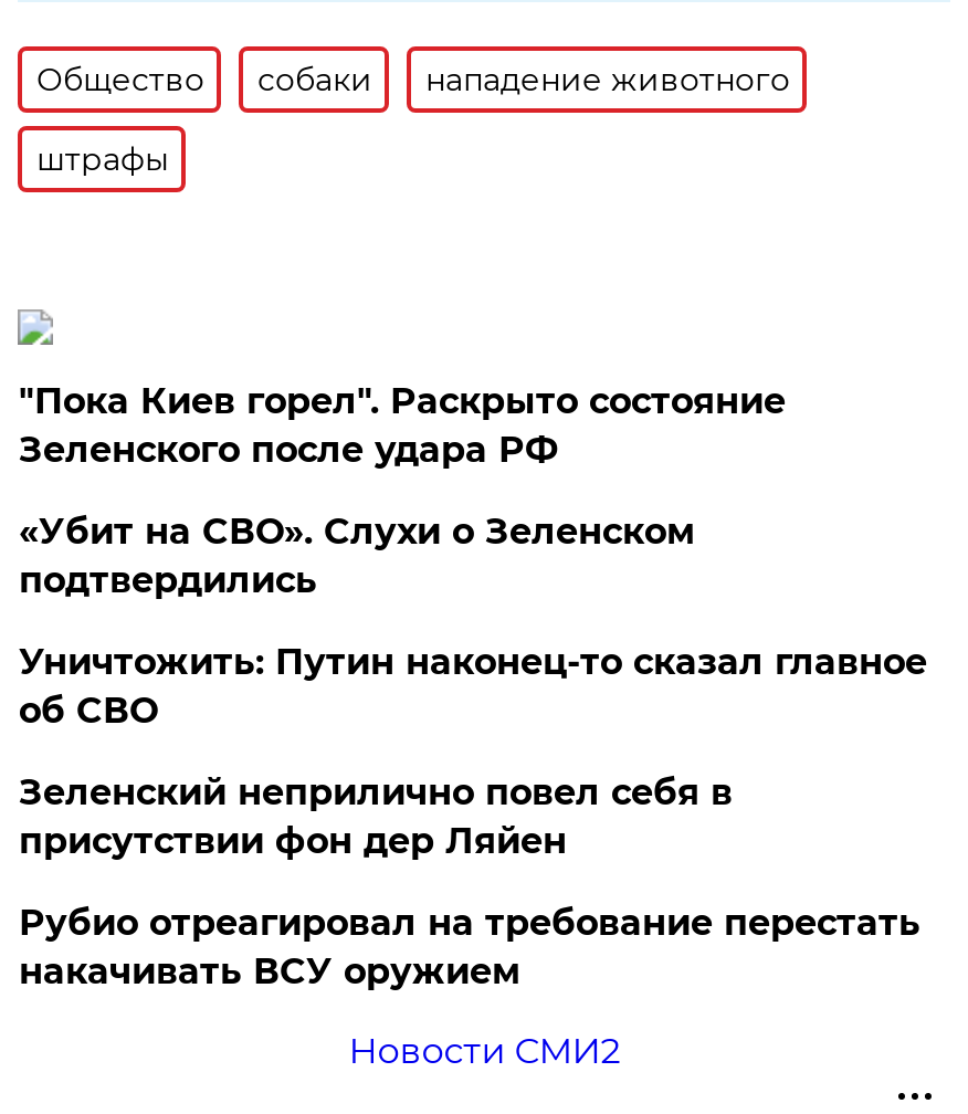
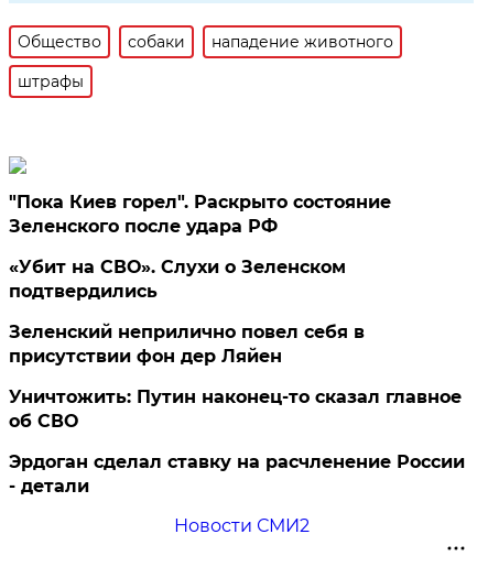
moved [19,641,927,732] -> [9,386,462,432]: Уничтожить: Путин наконец-то сказал главное | об СВО
moved [19,771,732,862] -> [9,321,365,367]: Зеленский неприлично повел cебя в | присутствии фон дер Ляйен
[19,902,920,992] Рубио отреагировал на требование перестать | накачивать ВСУ оружием -> [9,451,465,497] Эрдоган сделал ставку на расчленение России | - детали

